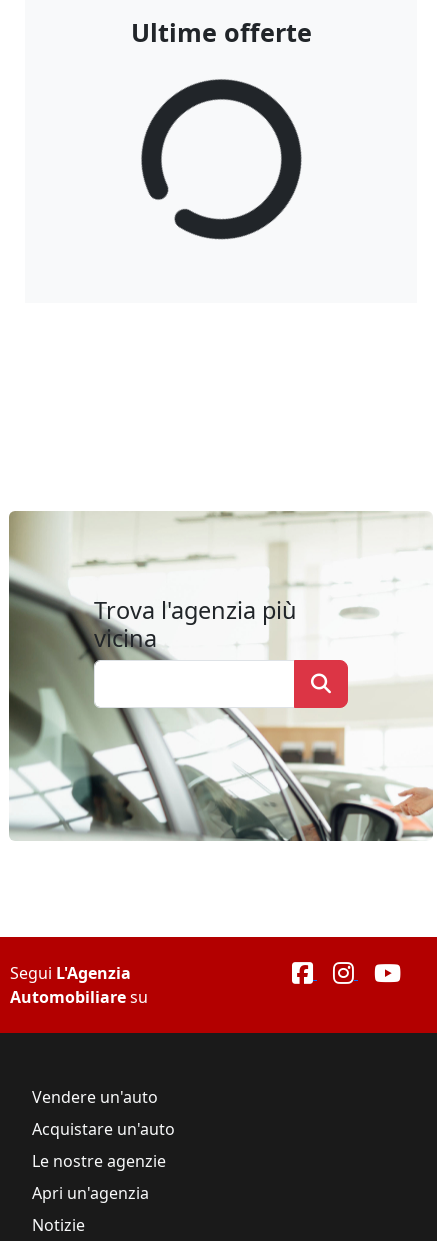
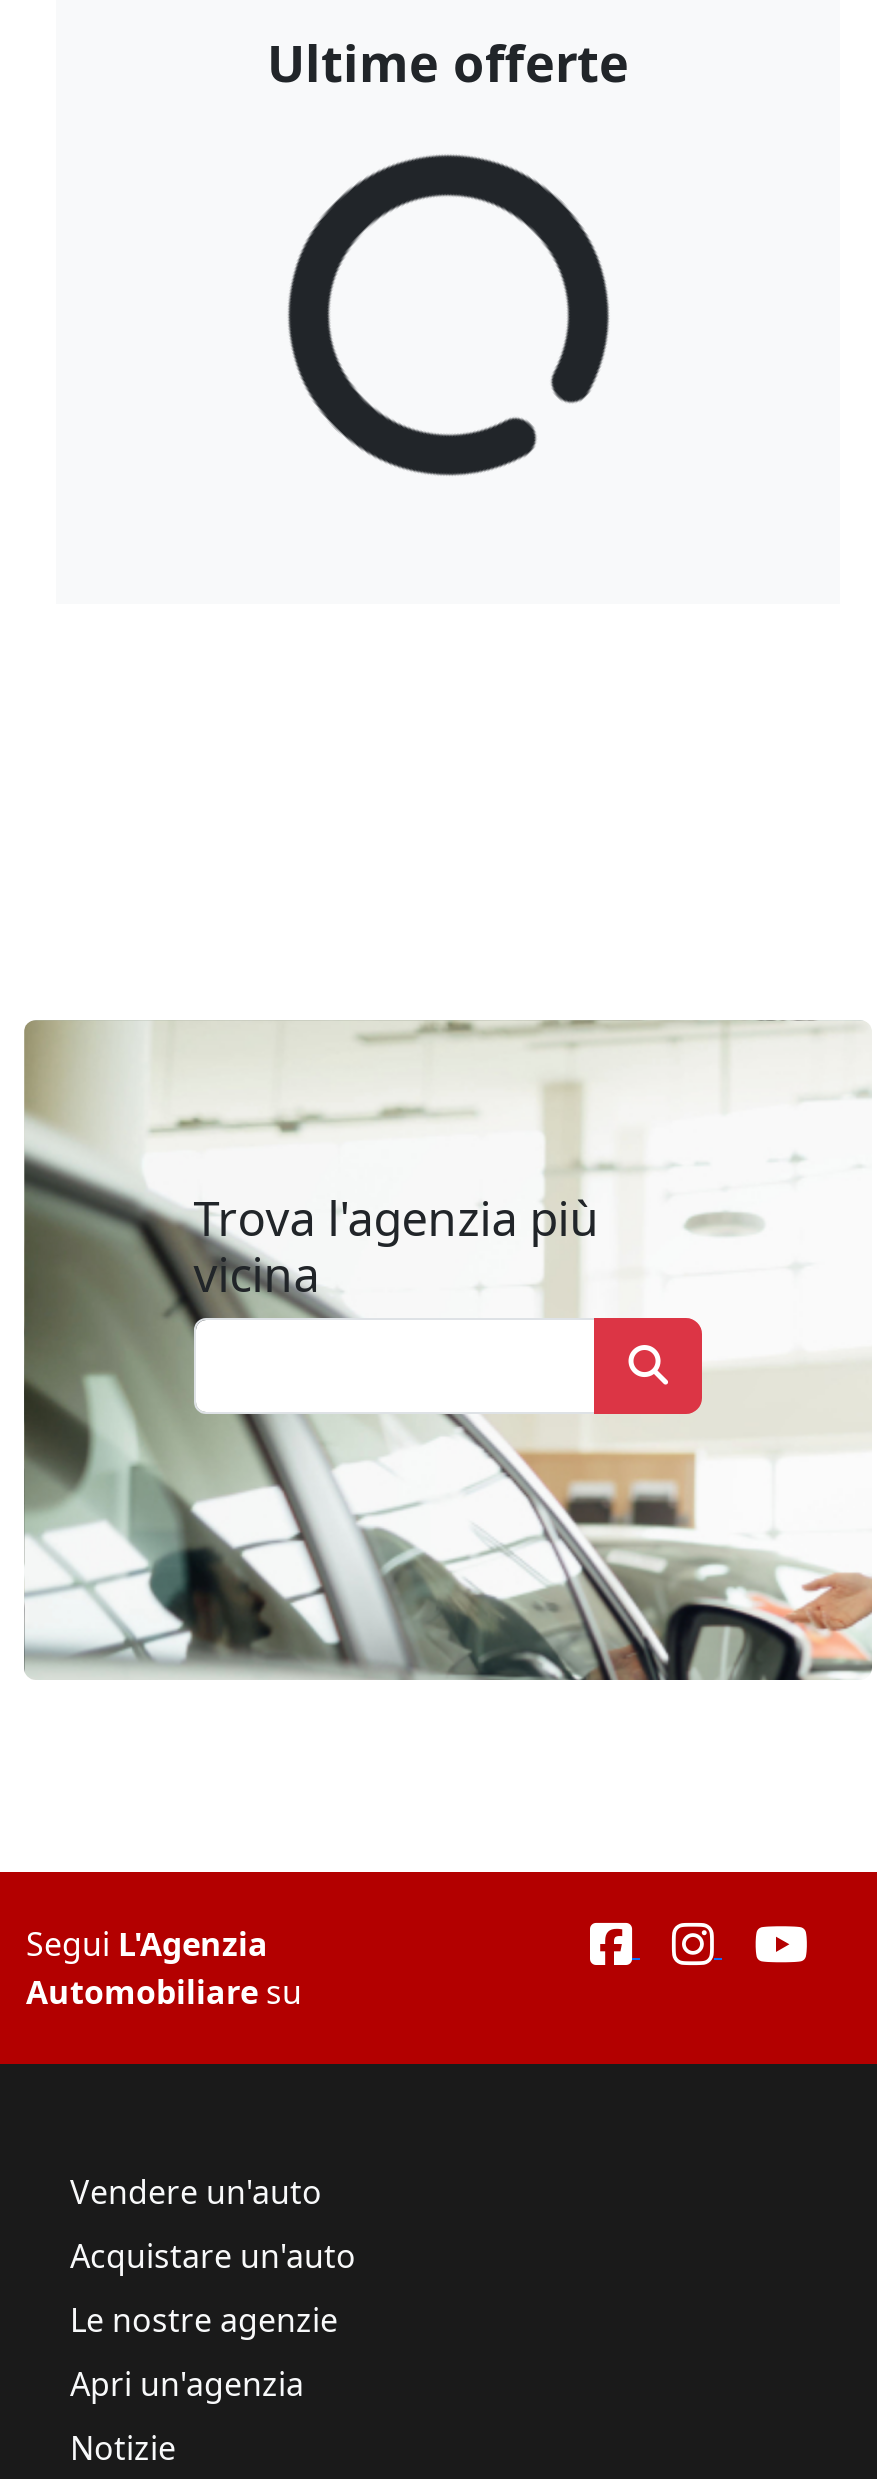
[154,189,187,222] [image] -> [312,374,382,444] [image]
[255,192,289,226] [image] -> [518,384,582,448] [image]

